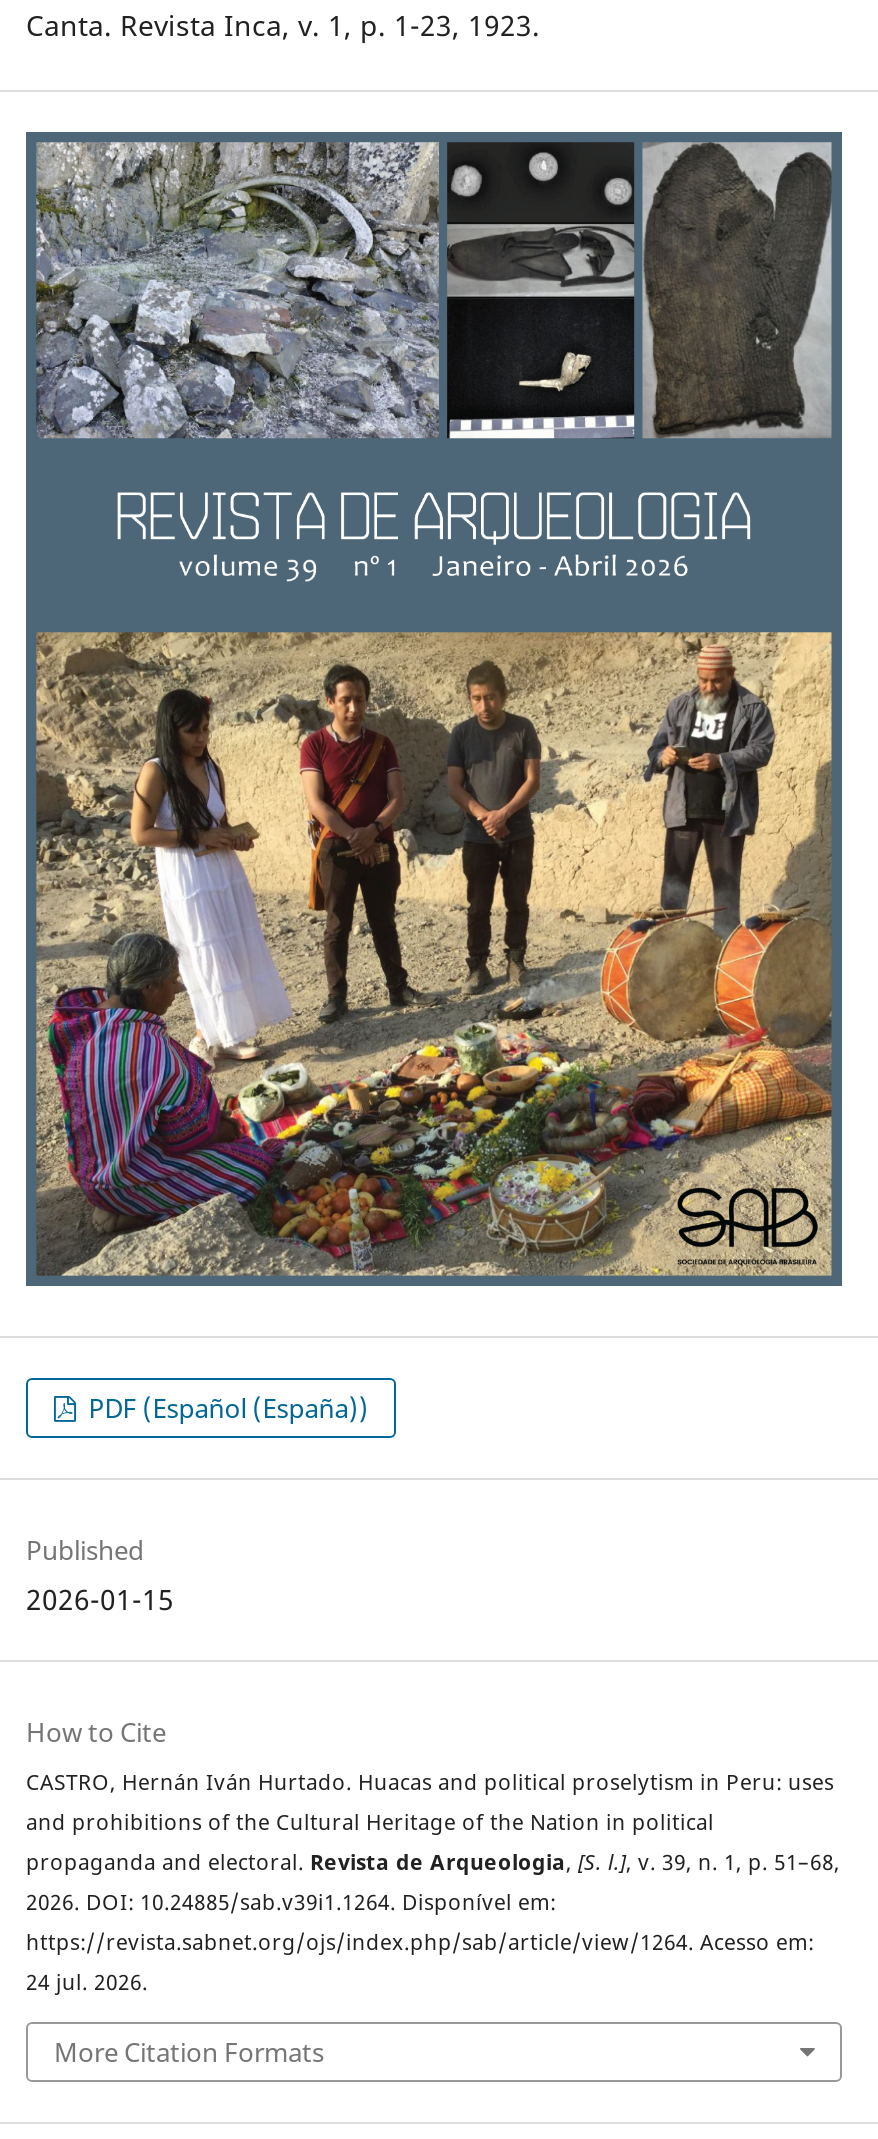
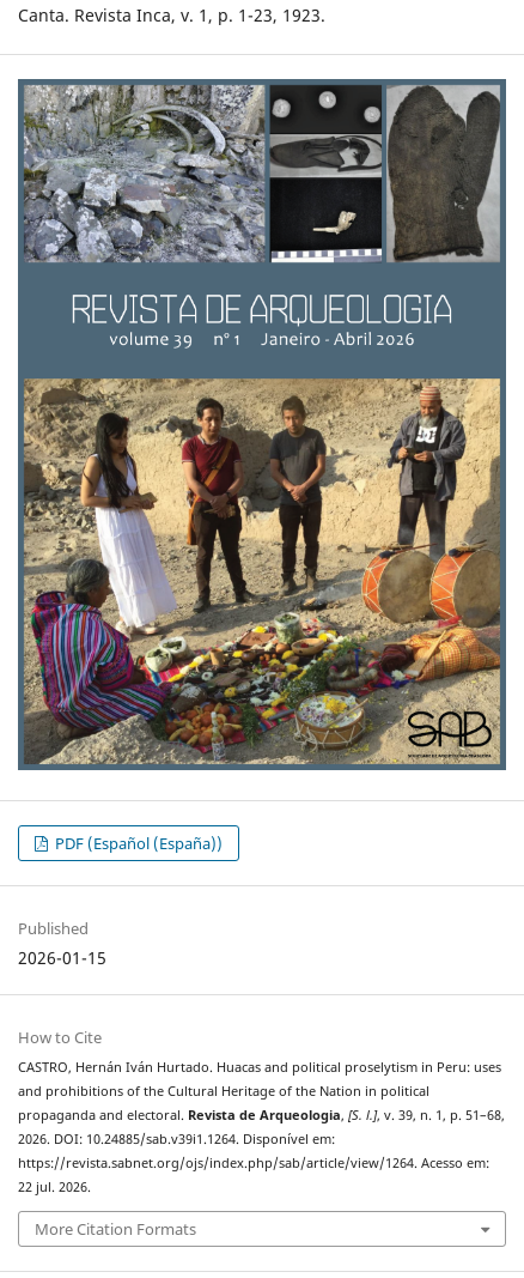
[26,1968,148,1996] 24 jul. 2026. -> [18,1178,91,1195] 22 jul. 2026.

